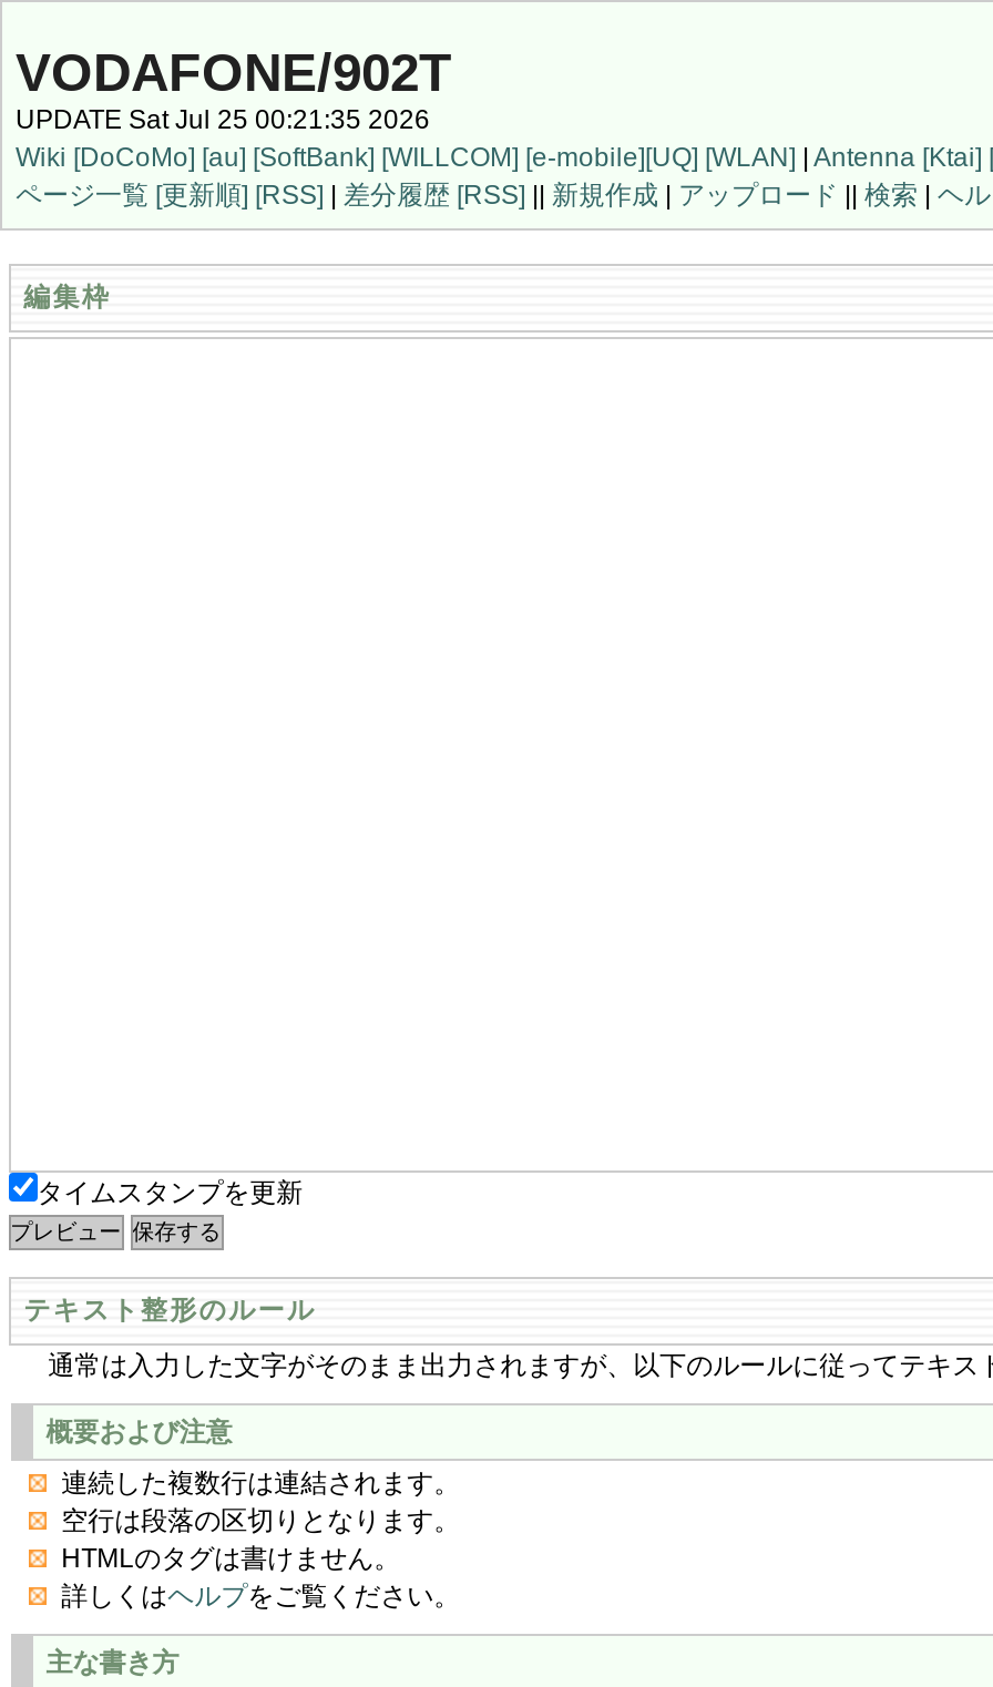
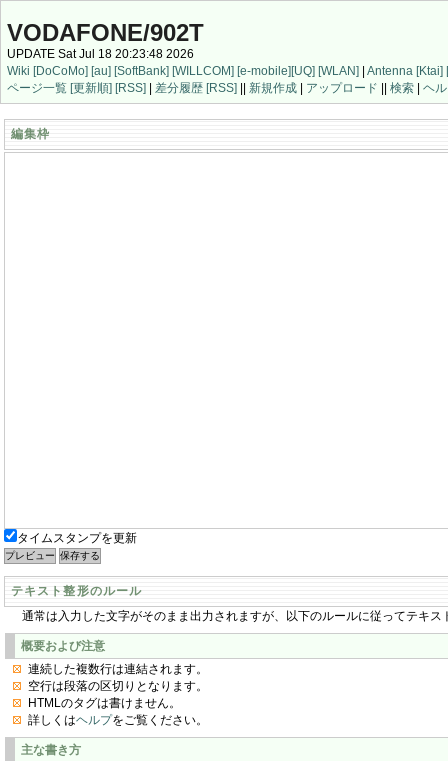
[16,104,430,135] UPDATE Sat Jul 25 00:21:35 2026 -> [7,47,194,61] UPDATE Sat Jul 18 20:23:48 2026

